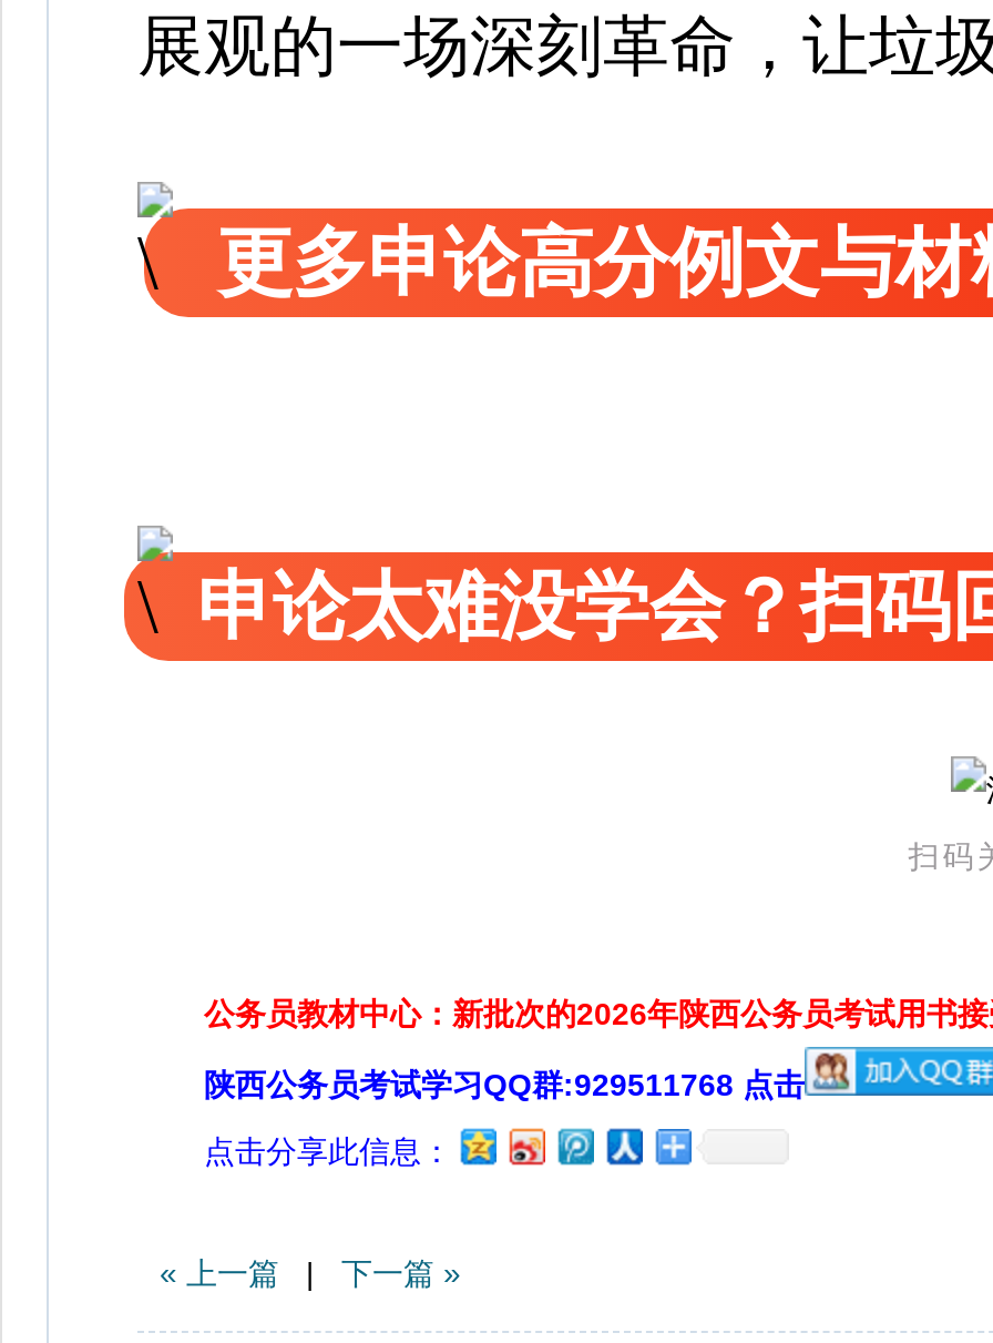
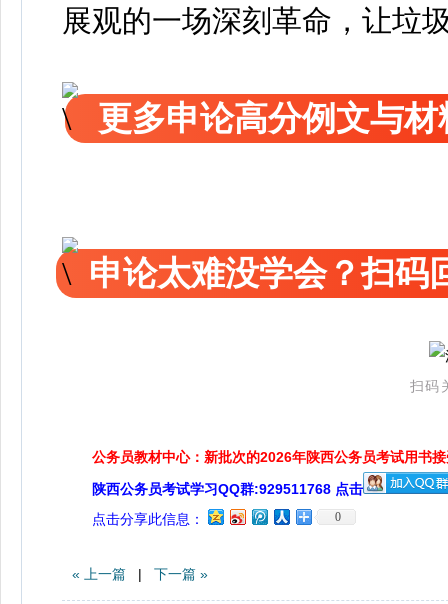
none -> [334,510,340,524] 0

